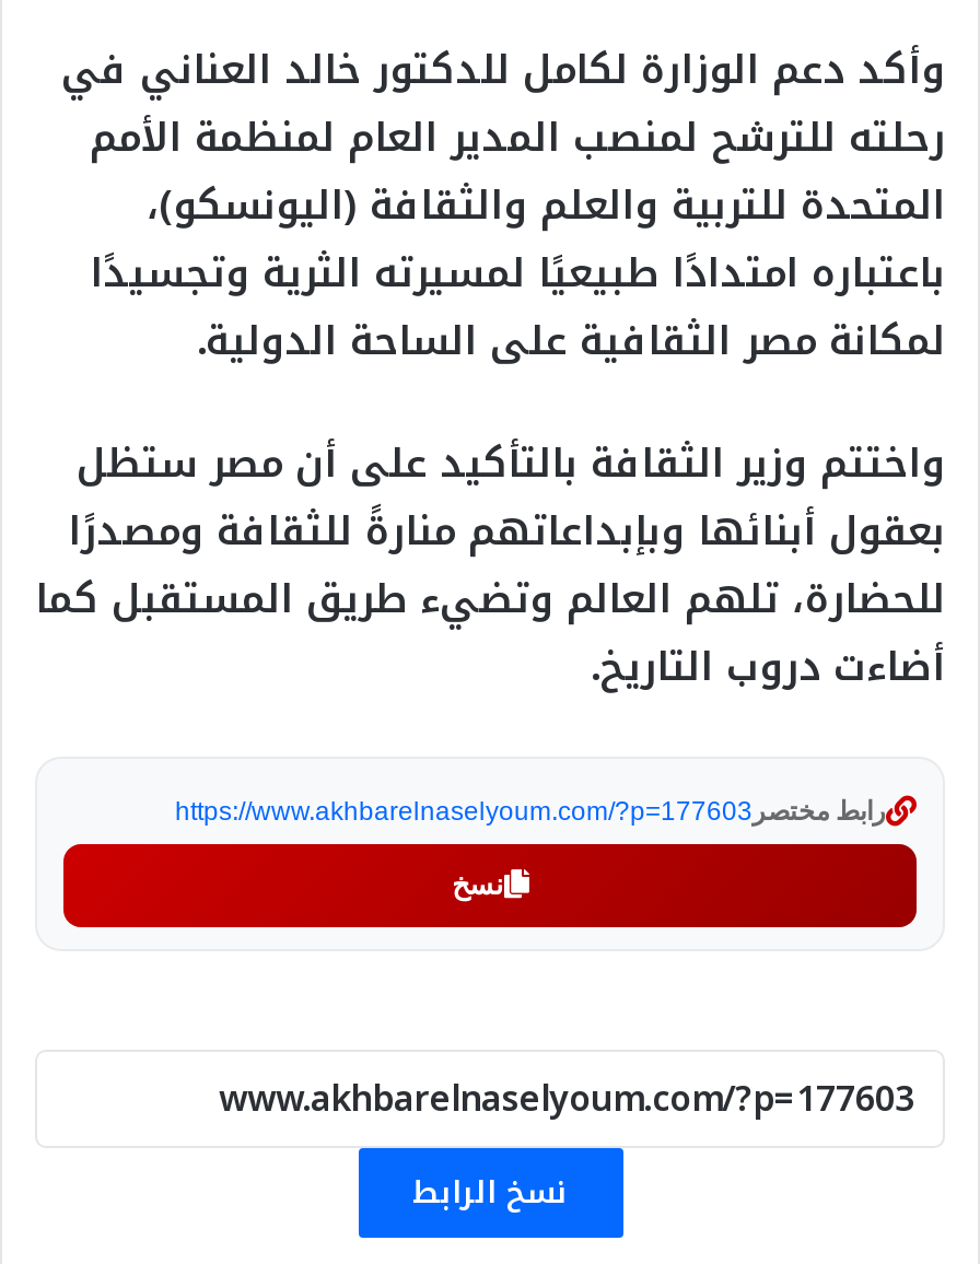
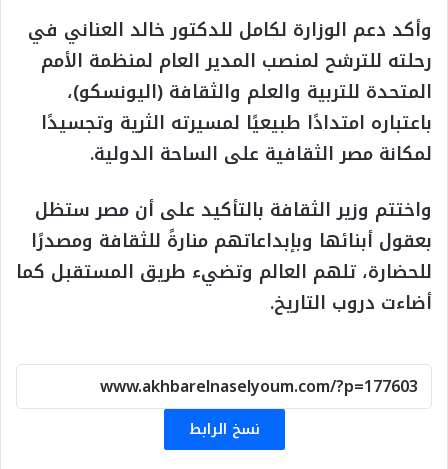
[175,795,886,900] رابط مختصر https://www.akhbarelnaselyoum.com/?p=177603 | نسخ -> none

